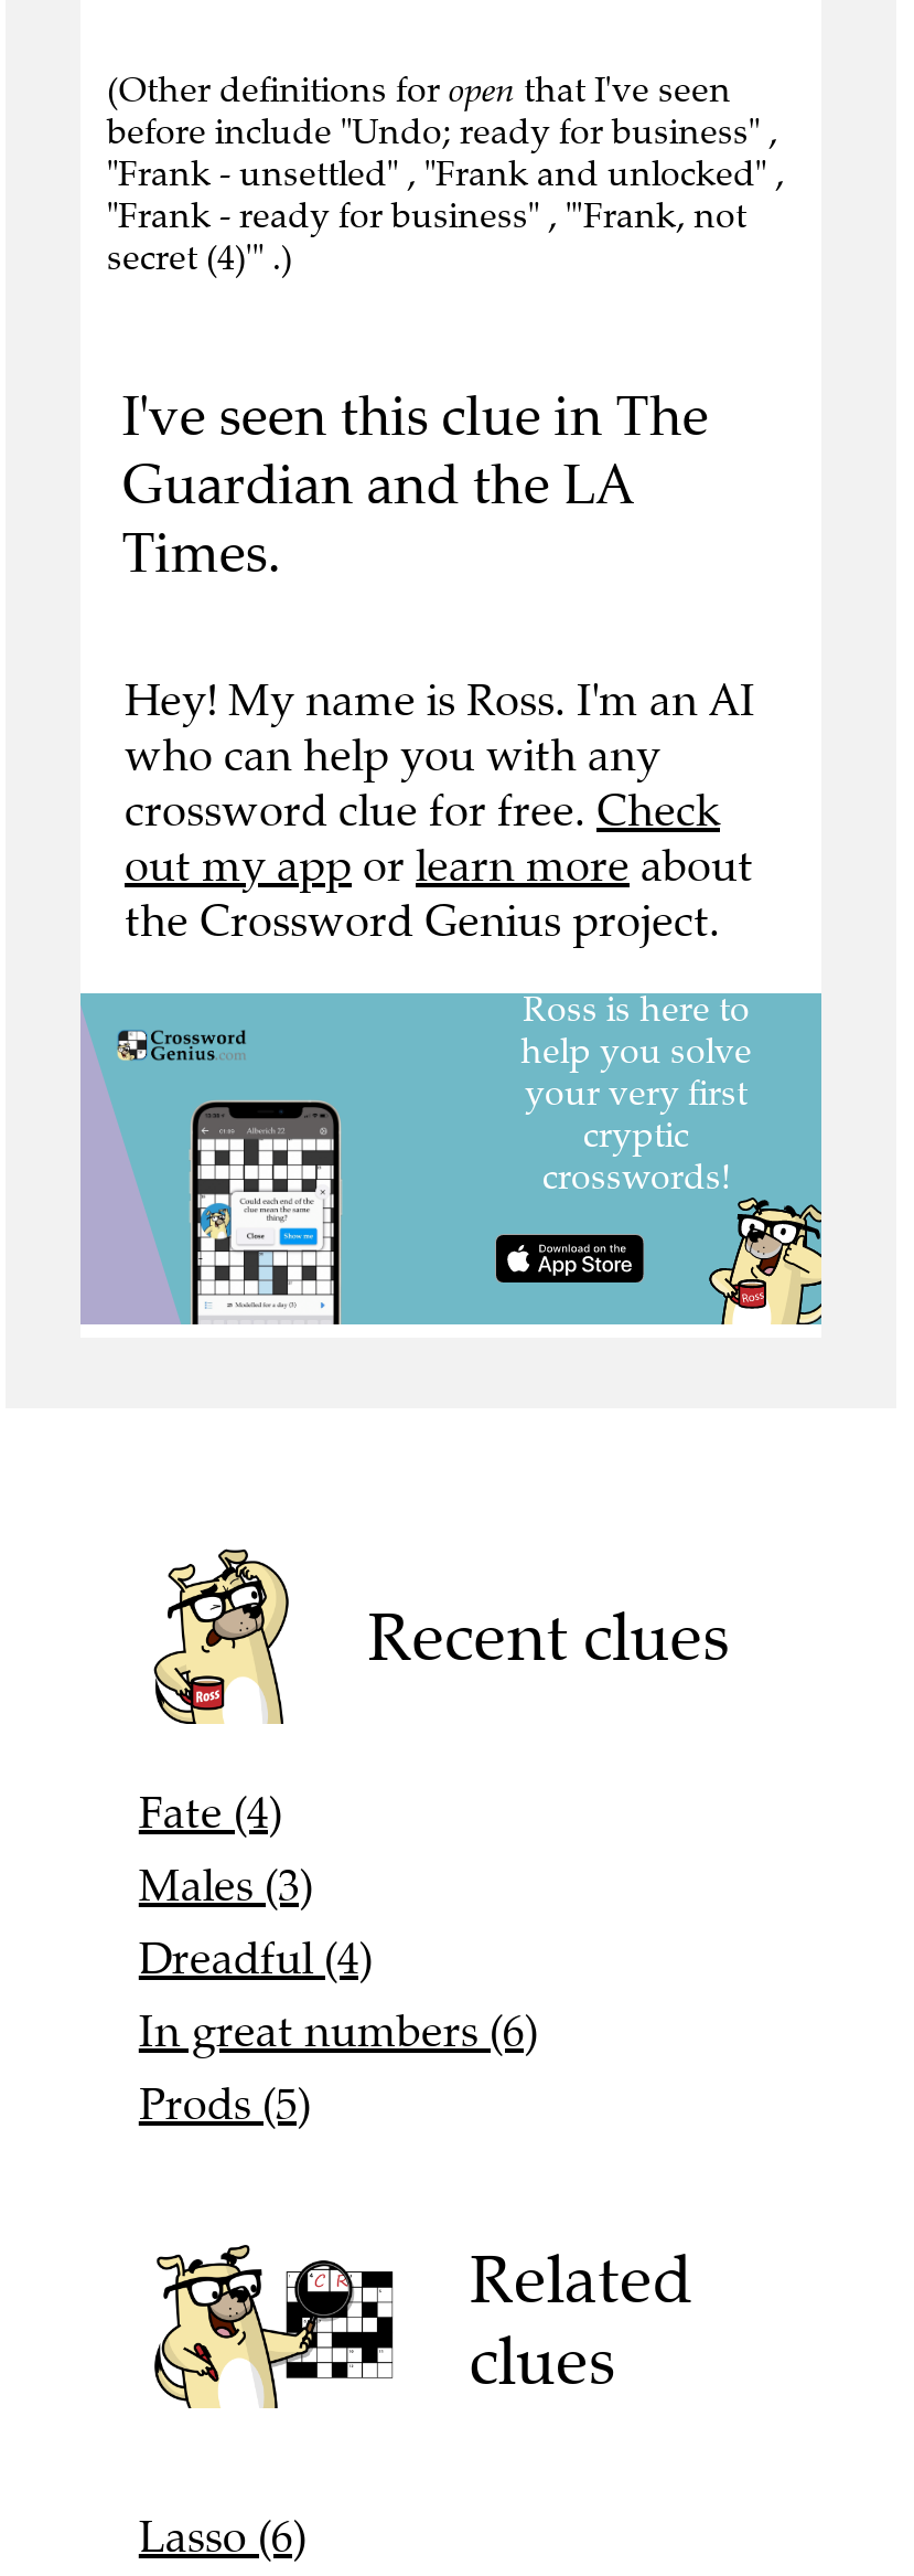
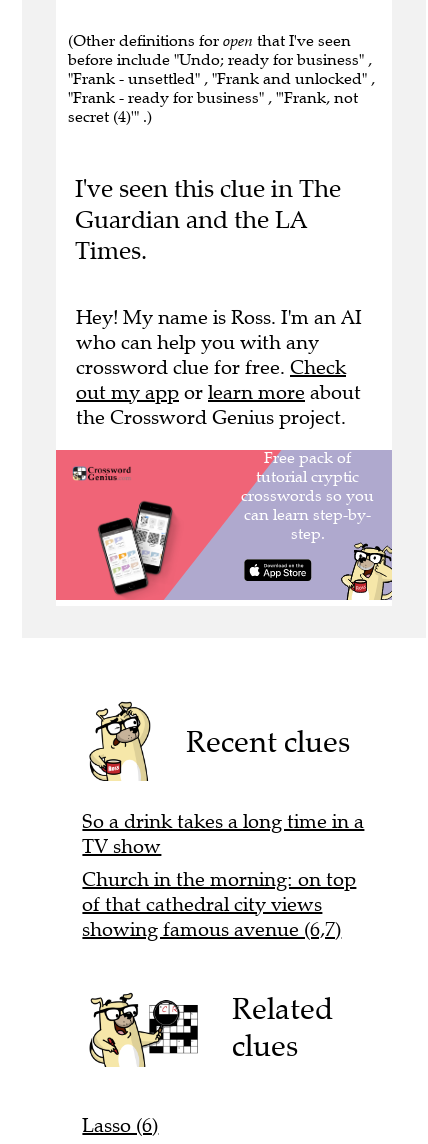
[78,991,821,1327] [image] -> [55,449,392,601] [image]
[139,1785,538,2131] Fate (4) | Males (3) | Dreadful (4) | In great numbers (6) | Prods (5) -> [82,809,364,942] So a drink takes a long time in a | TV show | Church in the morning: on top | of that cathedral city views | showing famous avenue (6,7)

